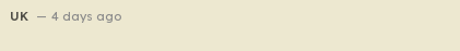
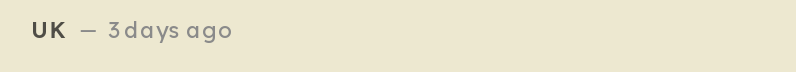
[10,9,122,24] UK 4 days ago -> [31,15,232,43] UK 3 days ago

